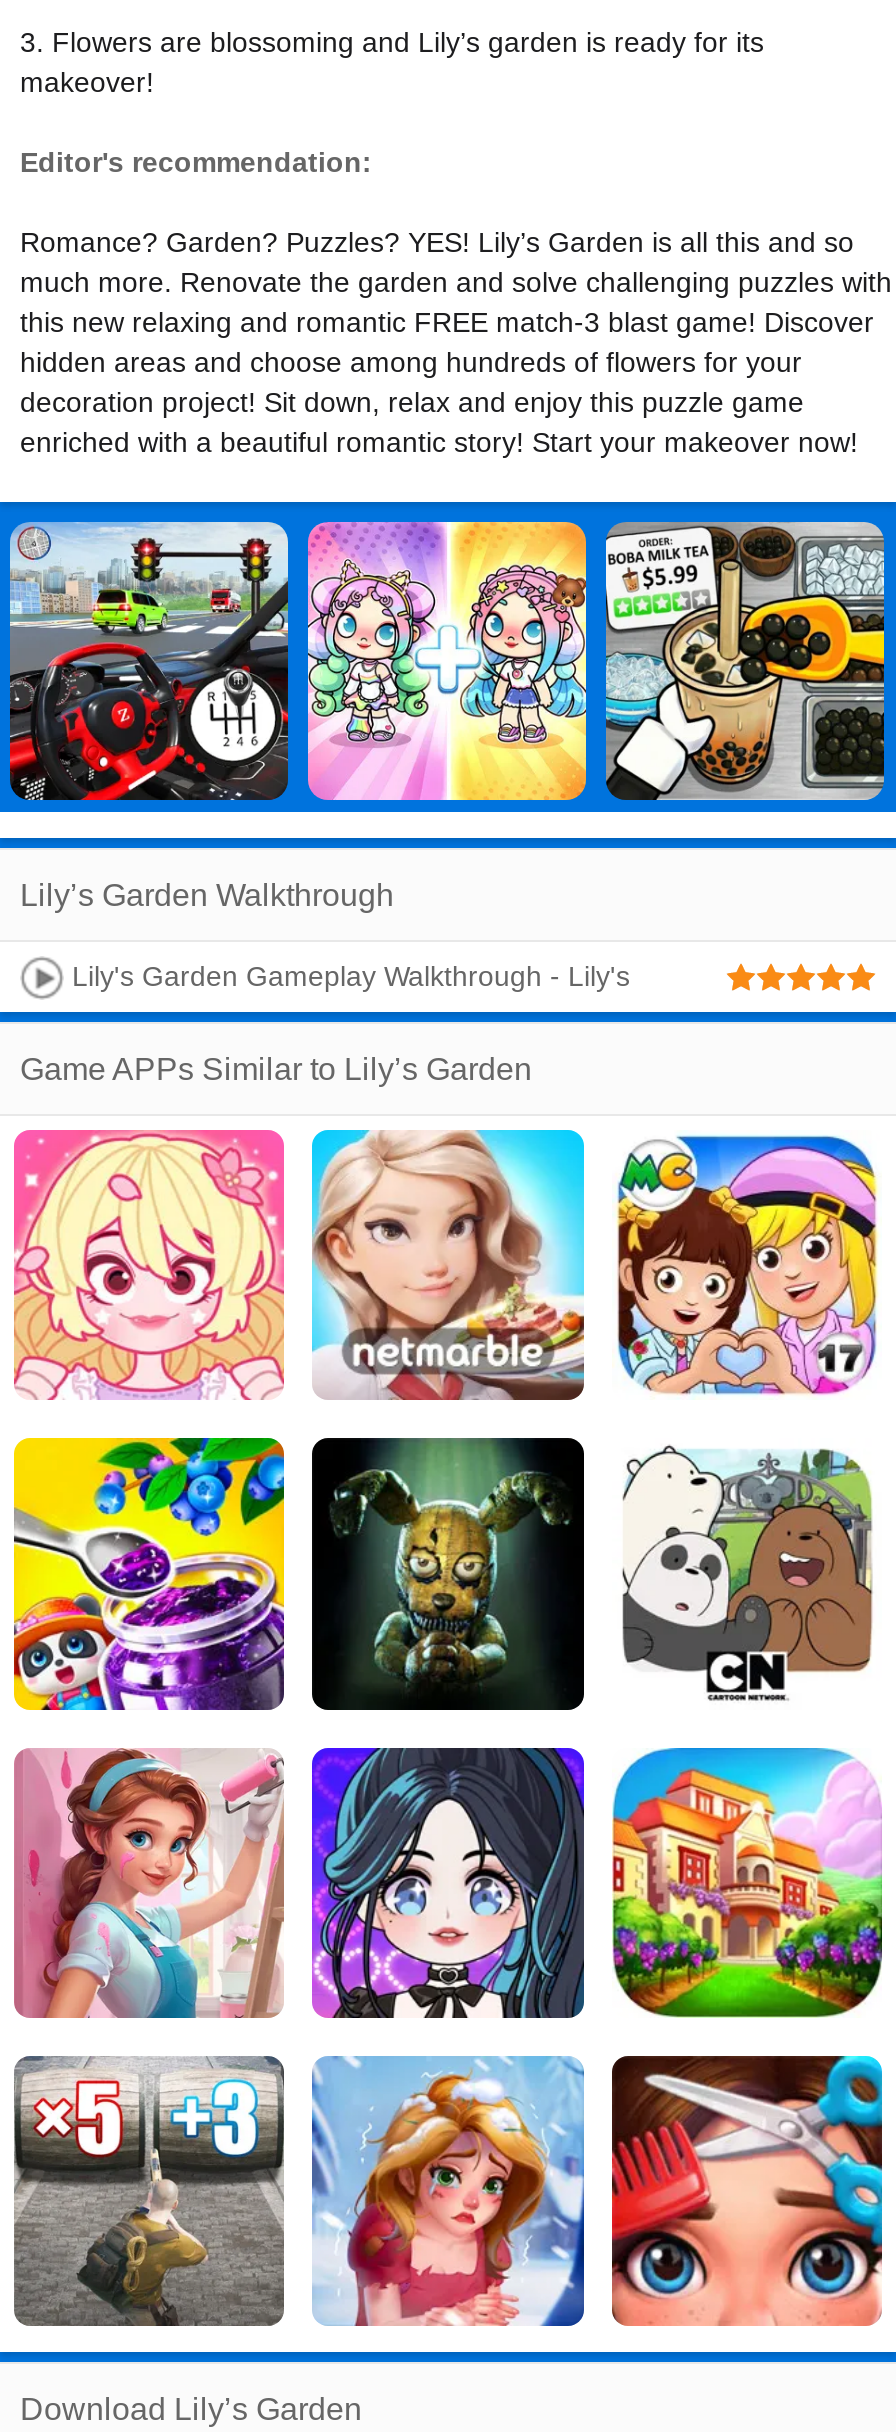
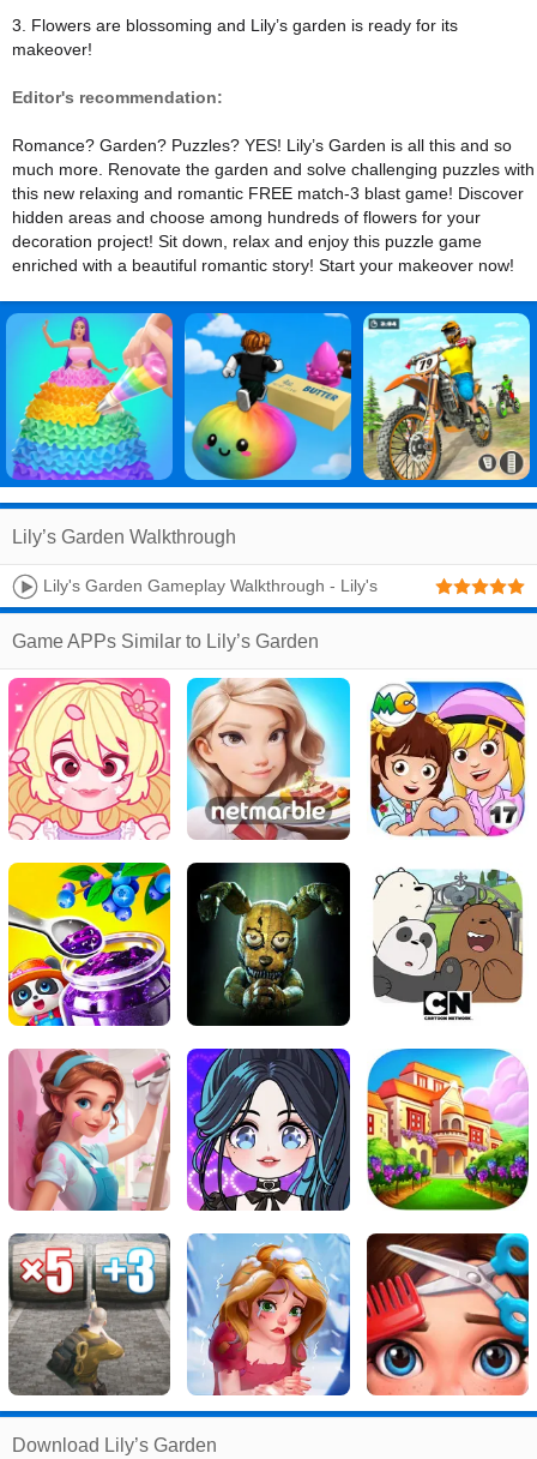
[8,520,290,802] [image] -> [6,313,174,481] [image]
[306,520,588,802] [image] -> [185,312,352,481] [image]
[604,520,886,802] [image] -> [362,312,531,481] [image]

